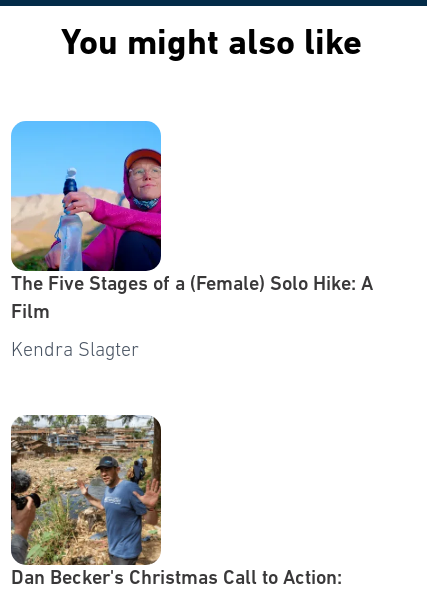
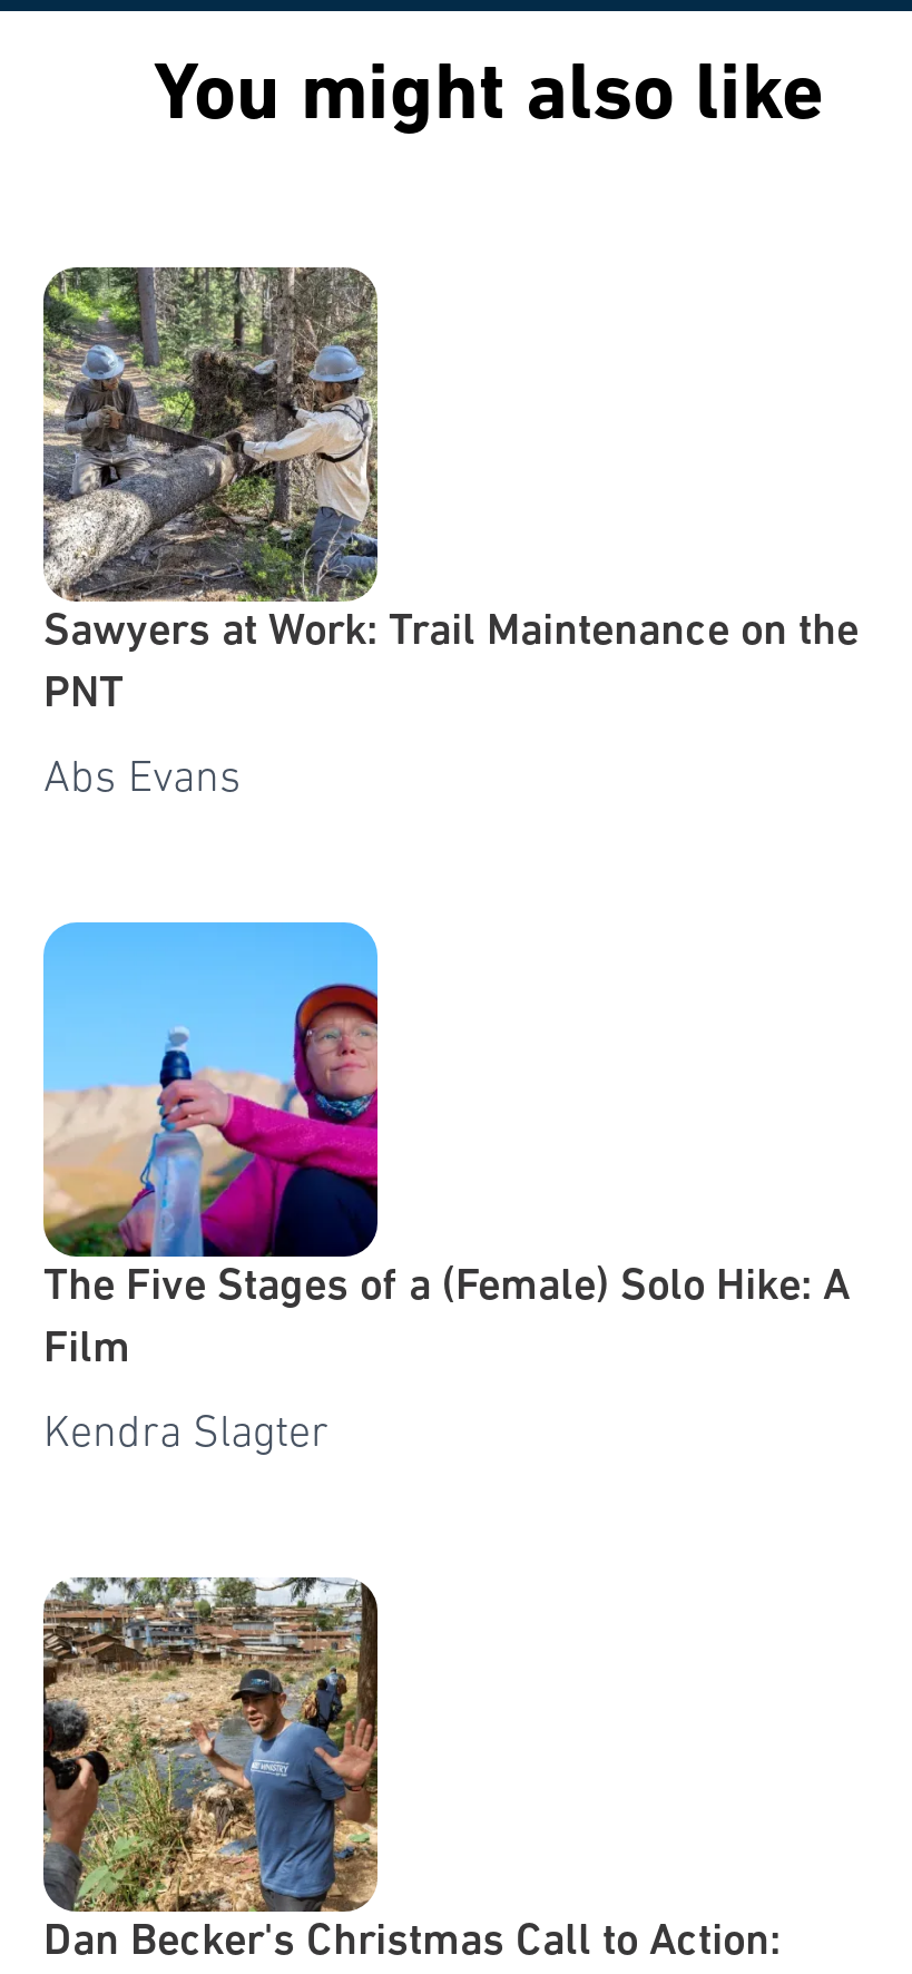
none -> [41,265,859,802] [image] | Sawyers at Work: Trail Maintenance on the | PNT | Abs Evans

